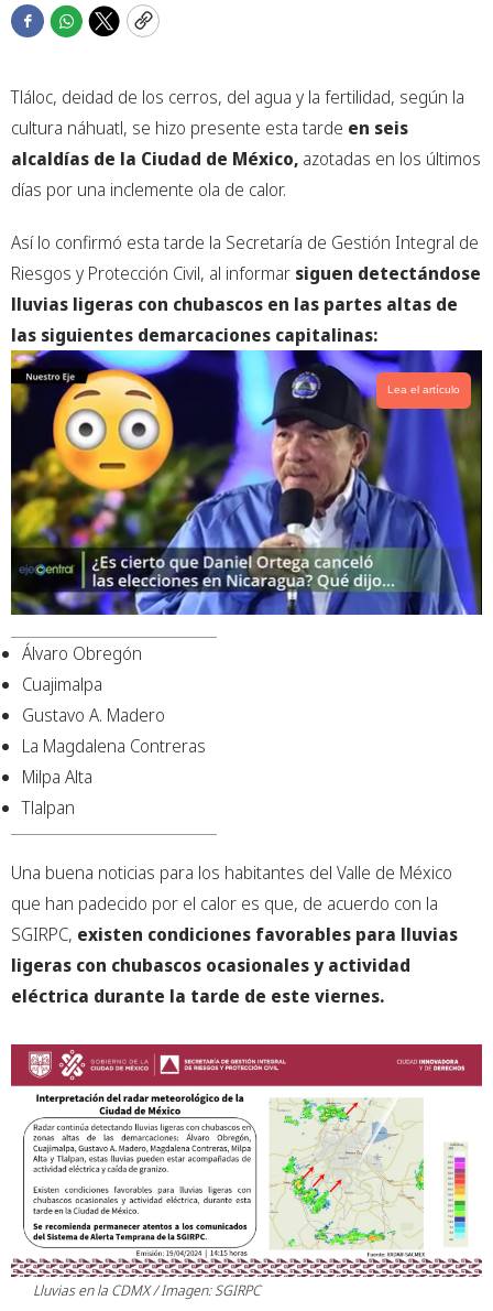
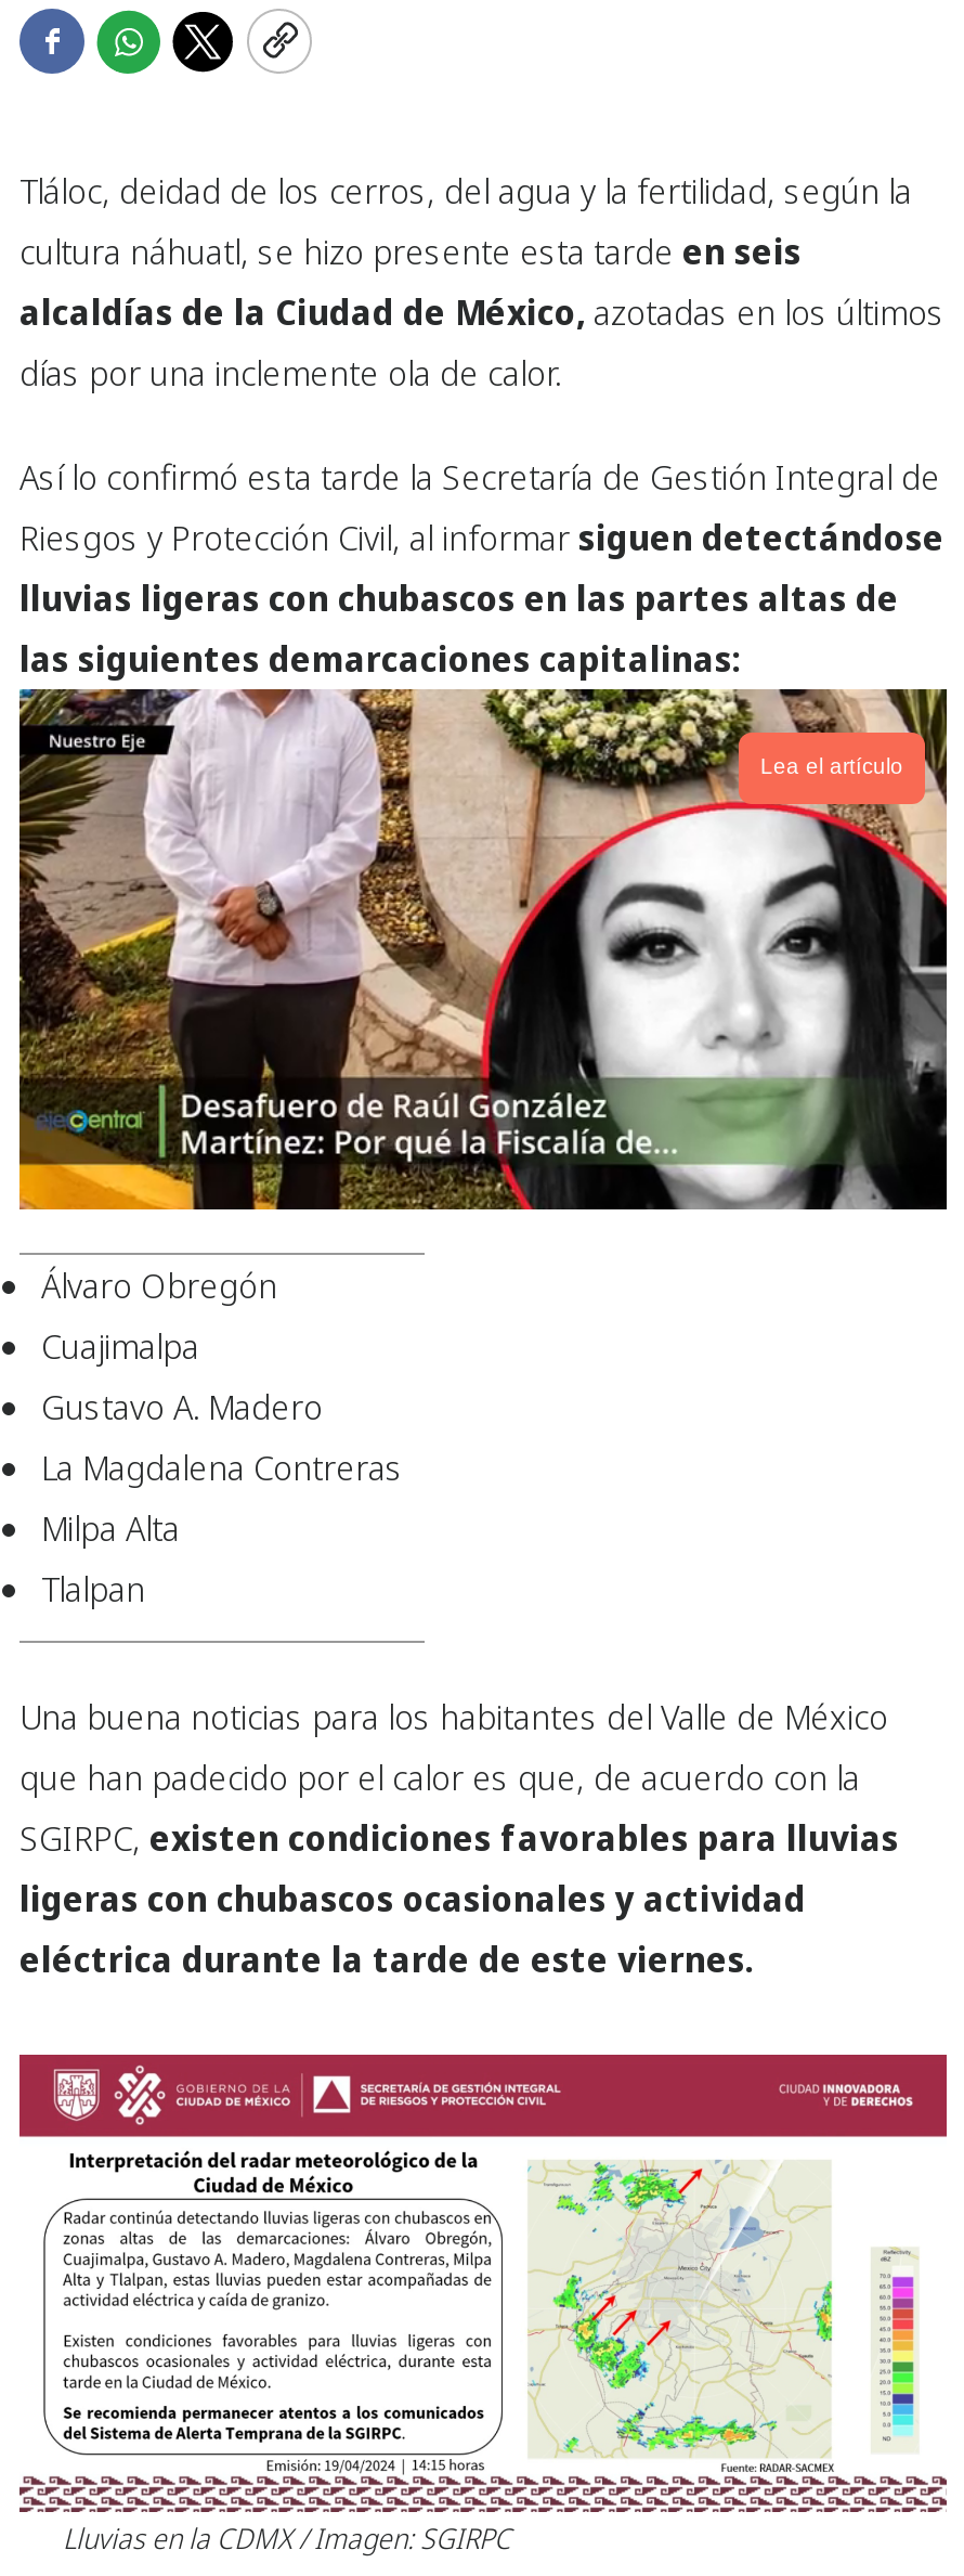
[10,349,483,616] [image] -> [17,687,949,1212] [image]

